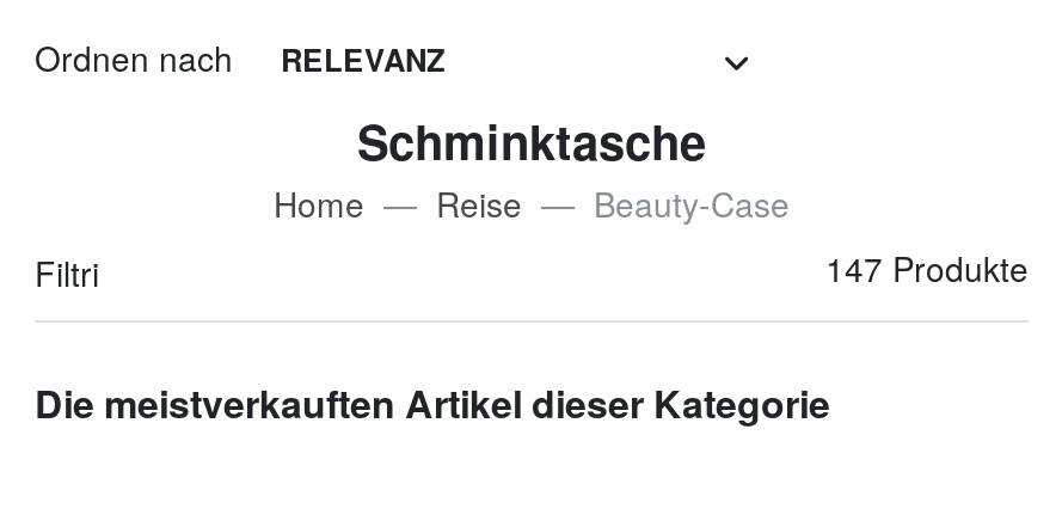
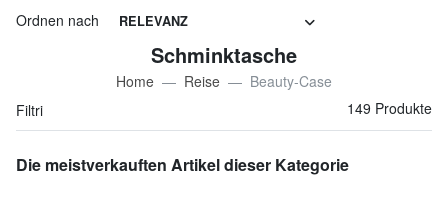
[825,243,1029,290] 147 Produkte -> [347,97,432,117] 149 Produkte

